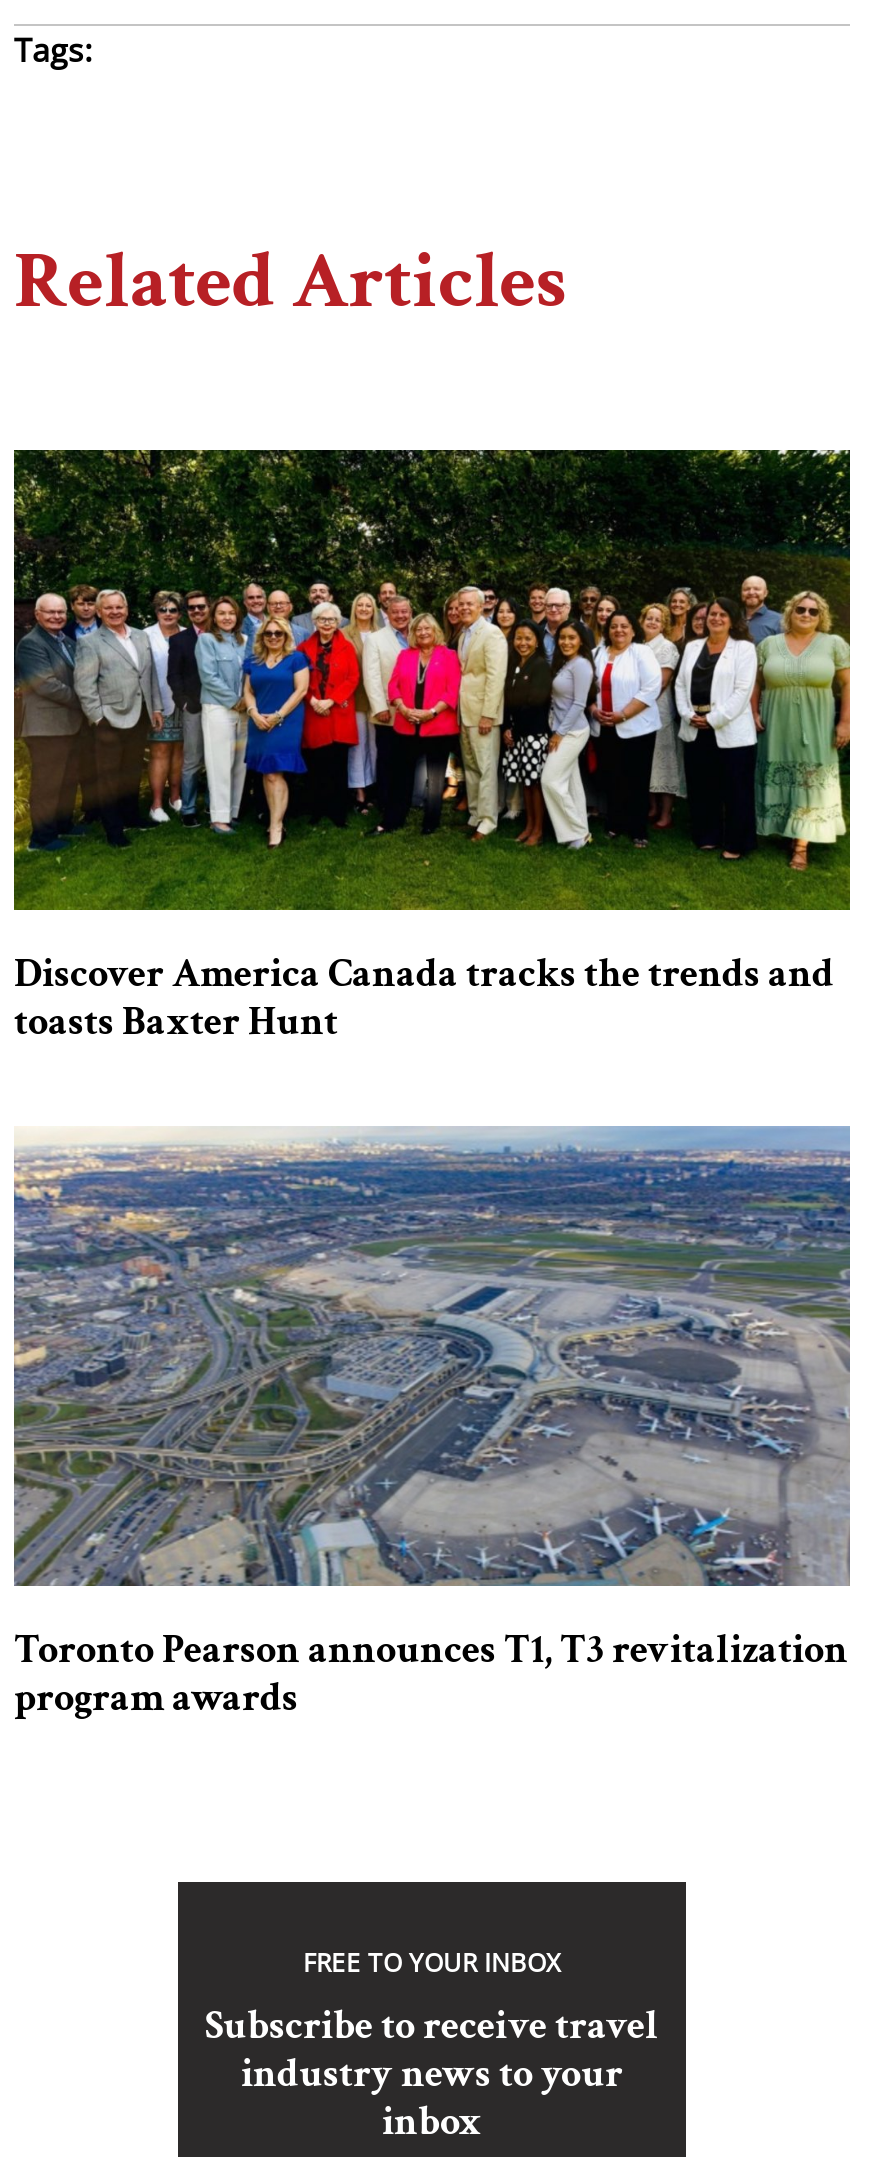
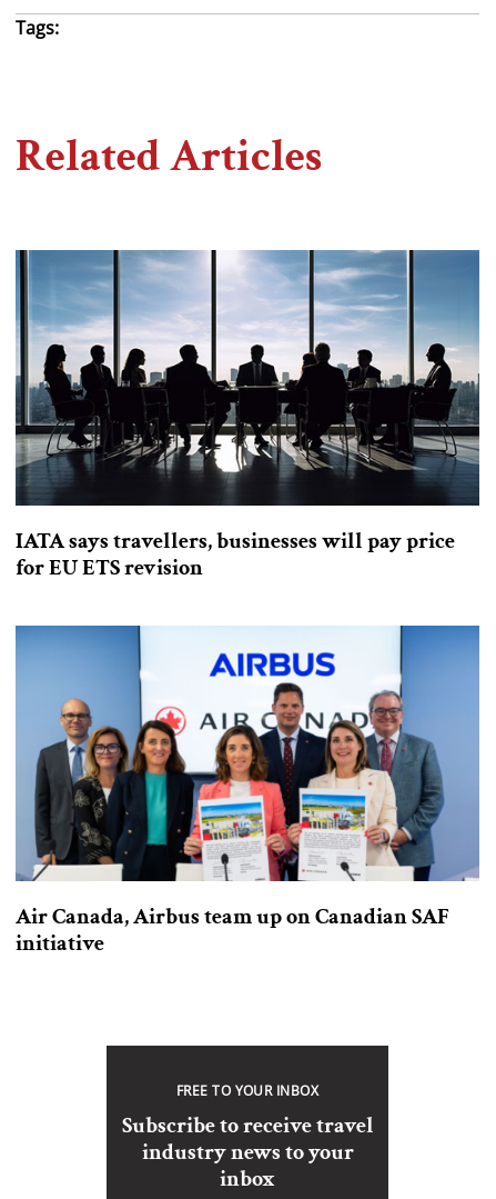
[12,448,852,1048] [image] | Discover America Canada tracks the trends and | toasts Baxter Hunt -> [14,249,480,582] [image] | IATA says travellers, businesses will pay price | for EU ETS revision
[14,1126,852,1724] [image] | Toronto Pearson announces T1, T3 revitalization | program awards -> [14,625,479,958] [image] | Air Canada, Airbus team up on Canadian SAF | initiative

